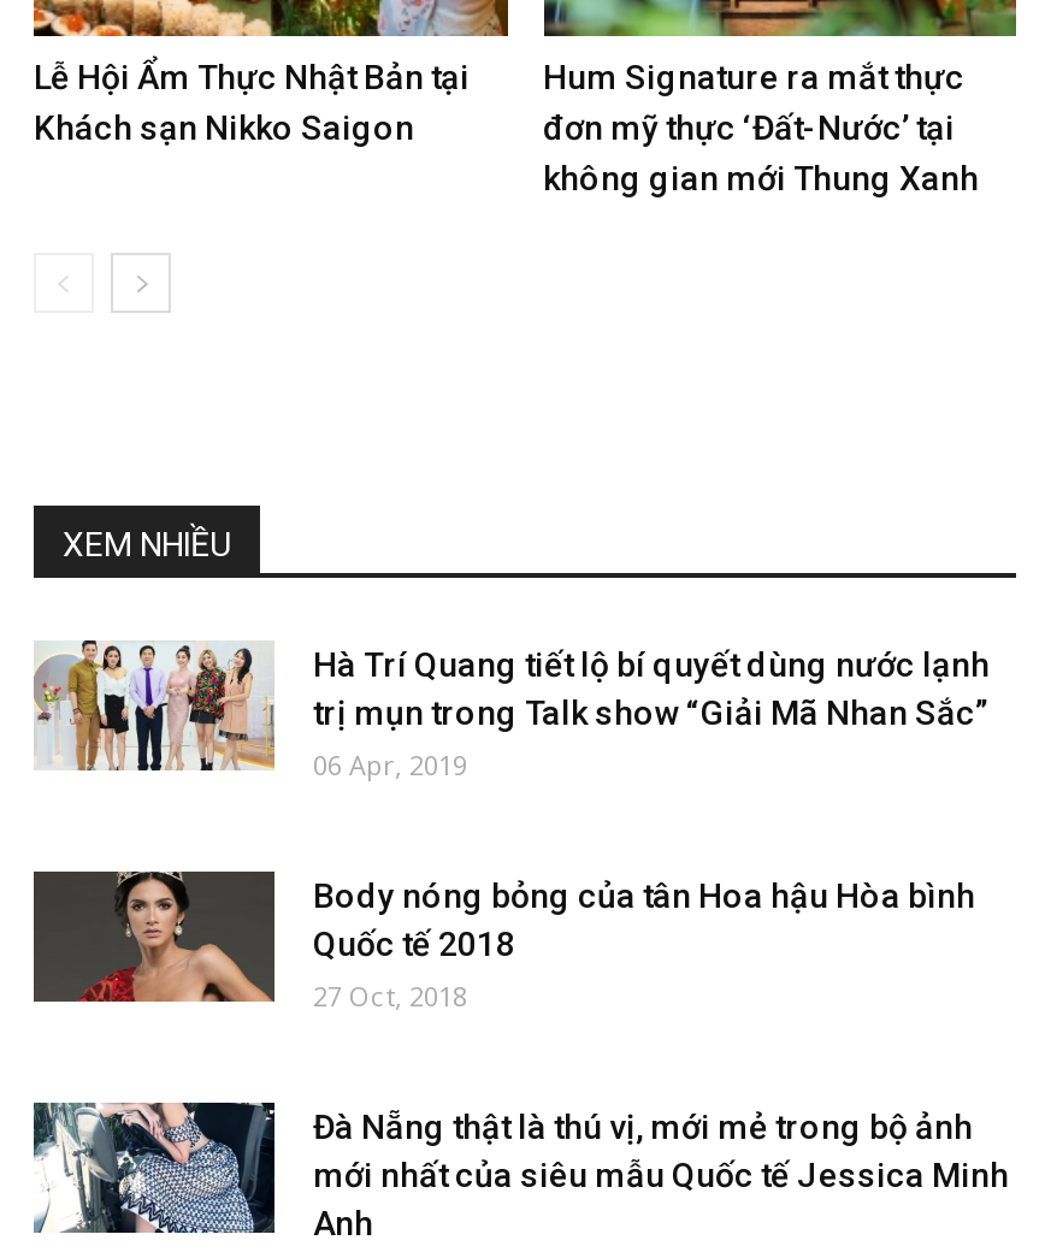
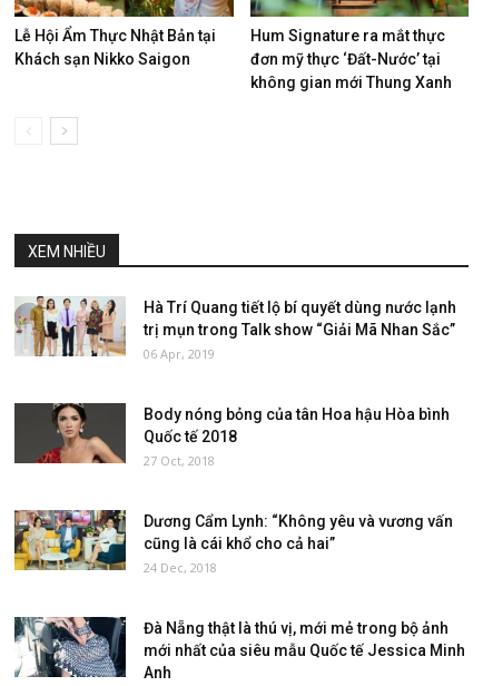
none -> [13,509,453,576] [image] | Dương Cẩm Lynh: “Không yêu và vương vấn | cũng là cái khổ cho cả hai” | 24 Dec, 2018

